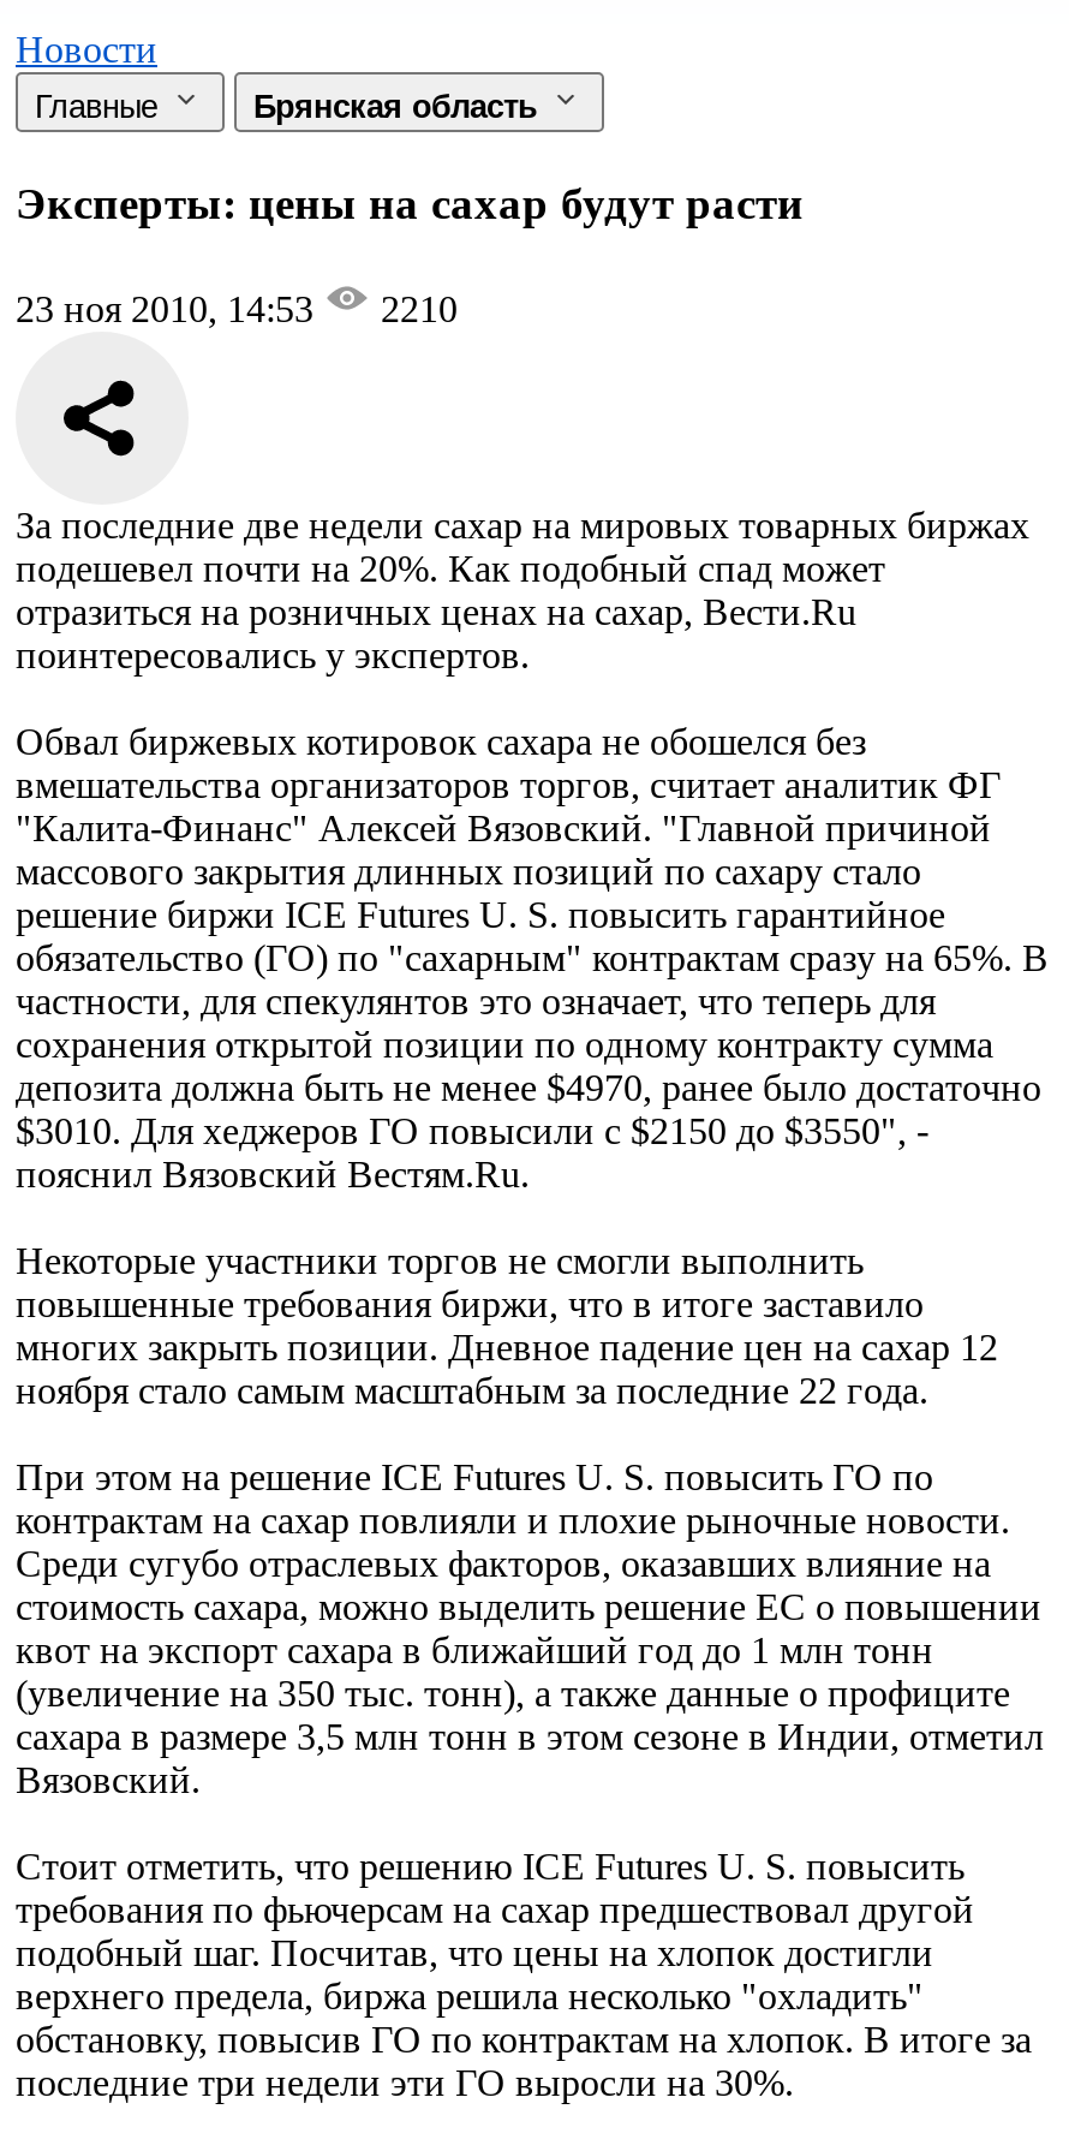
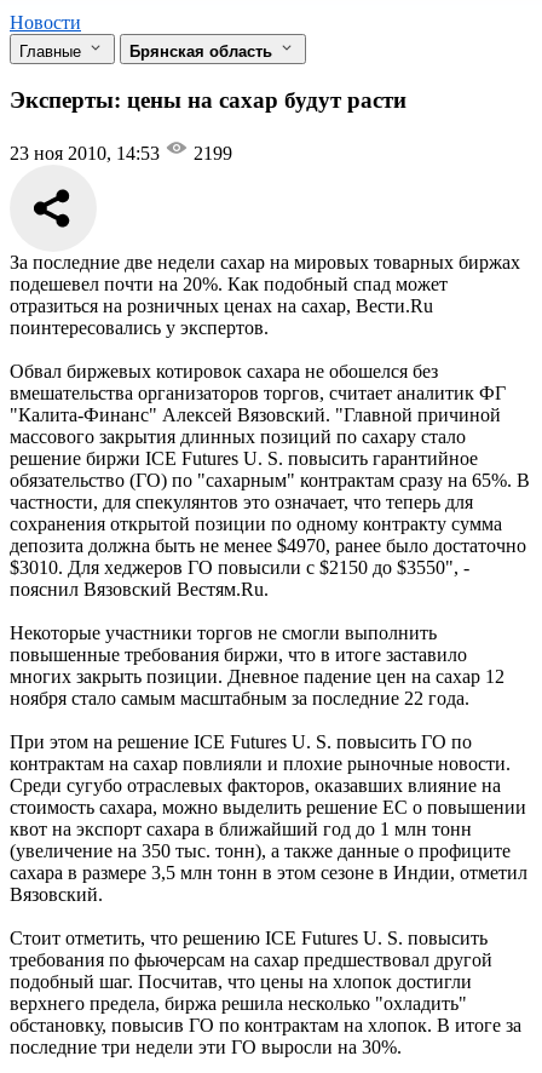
[16,289,458,330] 23 ноя 2010, 14:53 2210 -> [10,143,232,164] 23 ноя 2010, 14:53 2199

